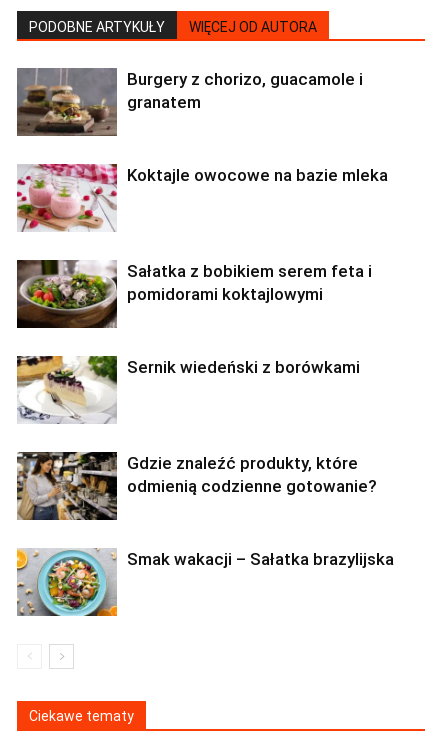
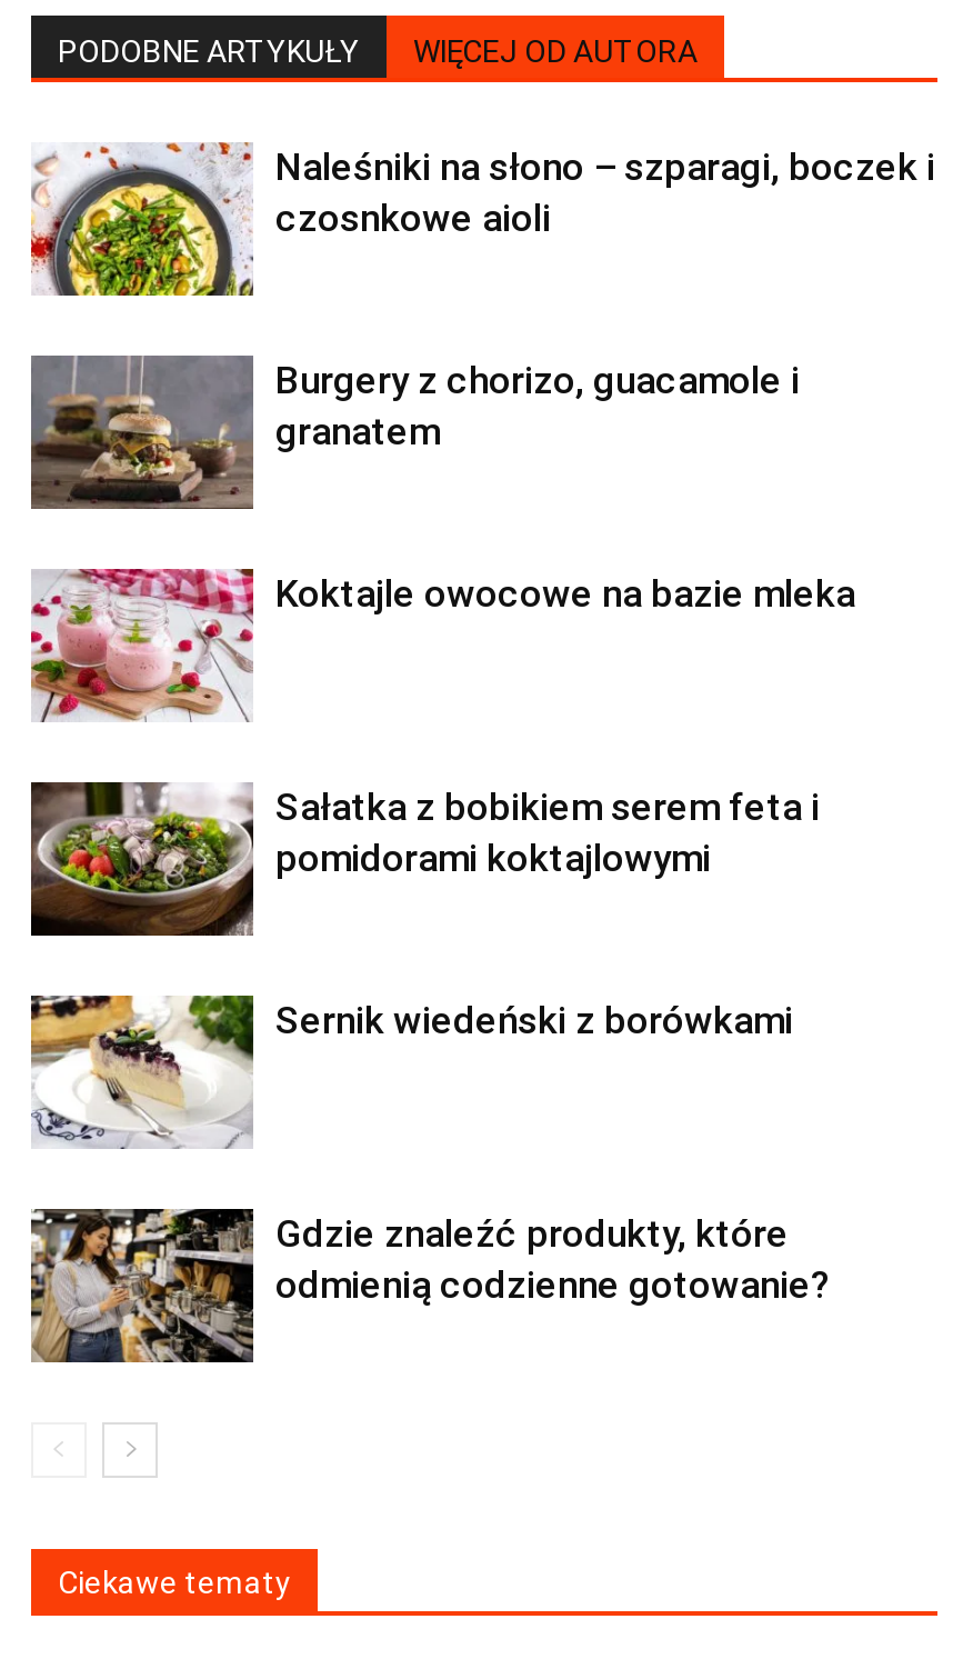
none -> [29,142,935,298] [image] | Naleśniki na słono – szparagi, boczek i | czosnkowe aioli
moved [16,67,388,496] -> [29,353,855,1306]: [image] | Burgery z chorizo, guacamole i | granatem | ... | Gdzie znaleźć produkty, które | odmienią codzienne gotowanie?
[16,548,394,617] [image] | Smak wakacji – Sałatka brazylijska -> none

